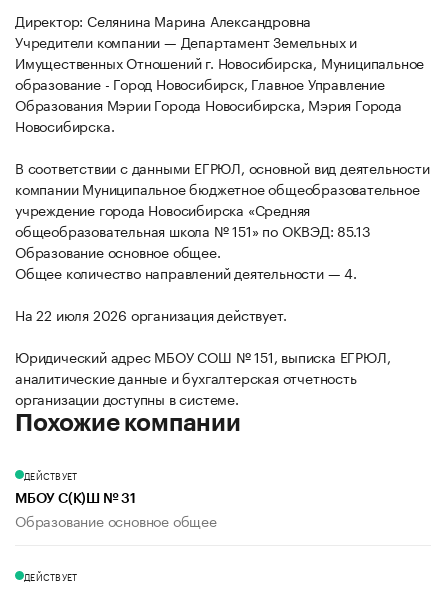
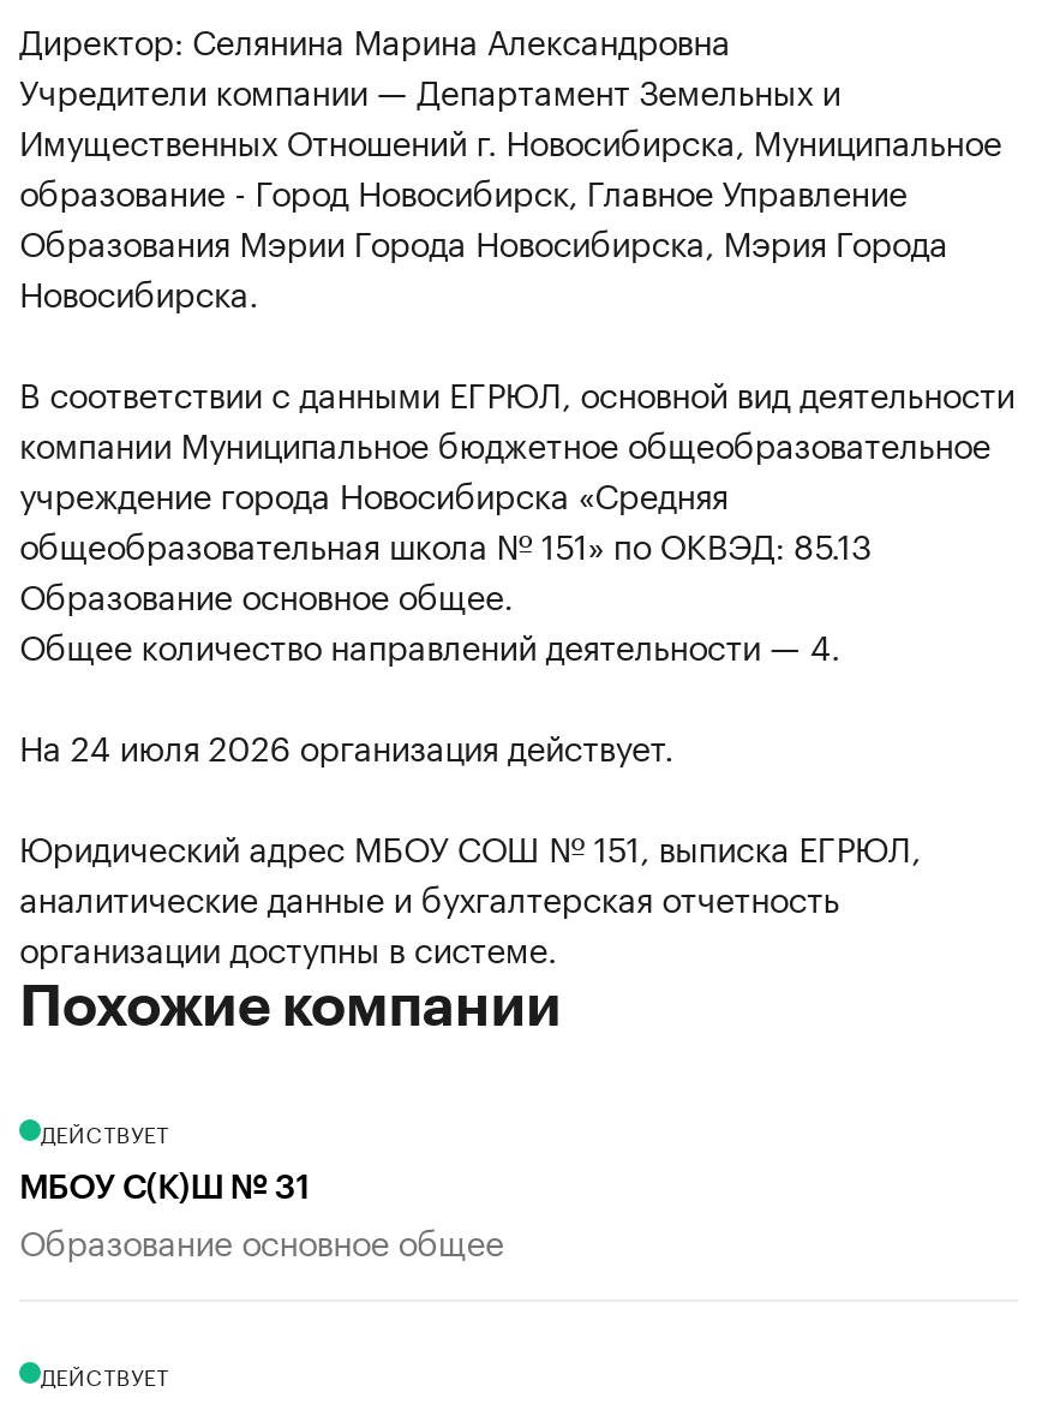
[15,303,286,325] На 22 июля 2026 организация действует. -> [19,719,673,772] На 24 июля 2026 организация действует.

